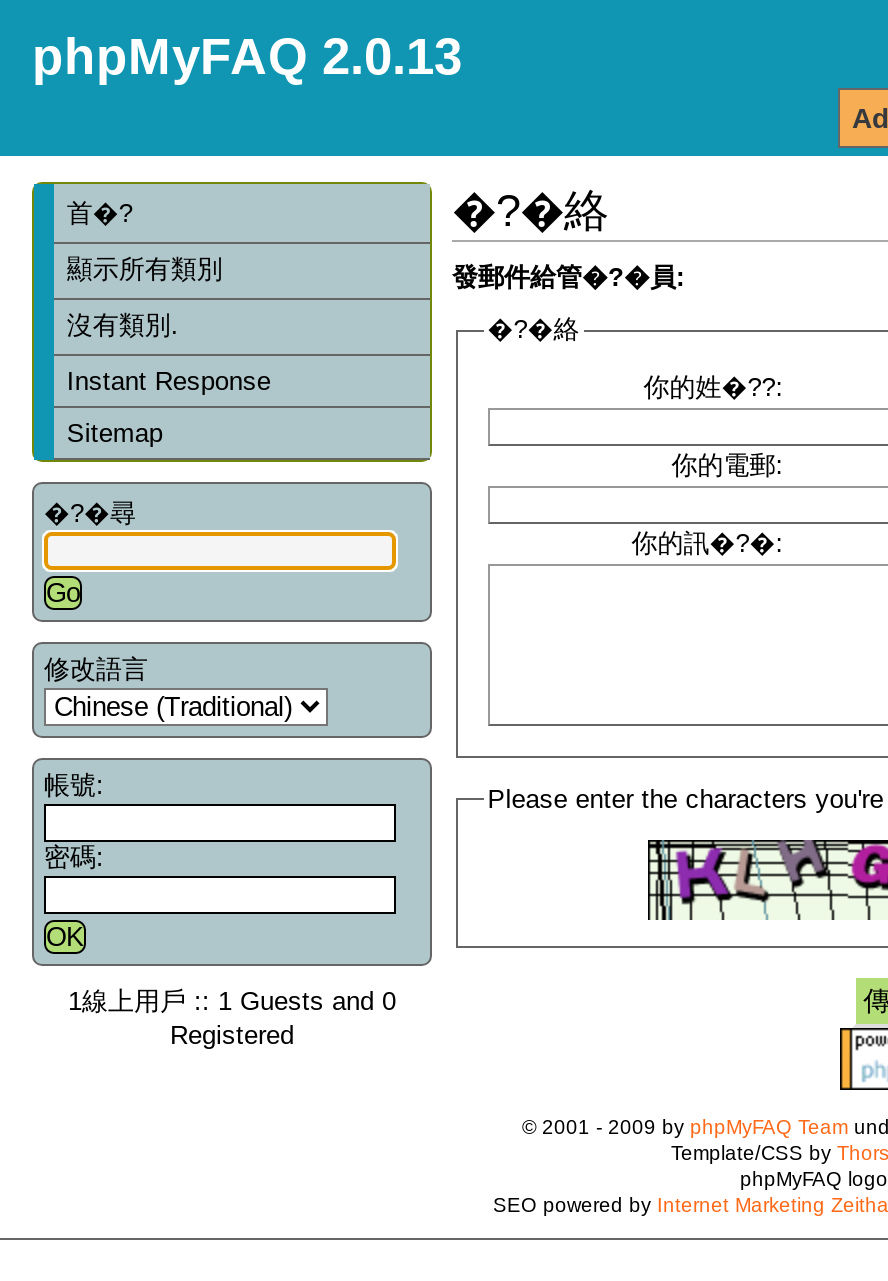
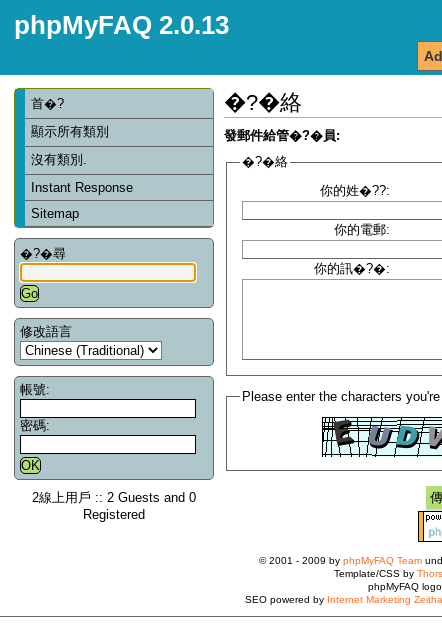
[648,840,882,920] [image] -> [322,417,439,458] [image]
[68,986,396,1016] 1線上用戶 :: 1 Guests and 0 -> [32,490,196,505] 2線上用戶 :: 2 Guests and 0

